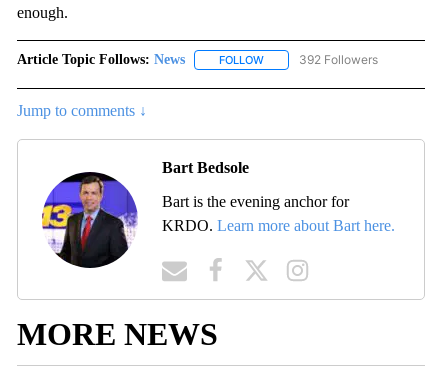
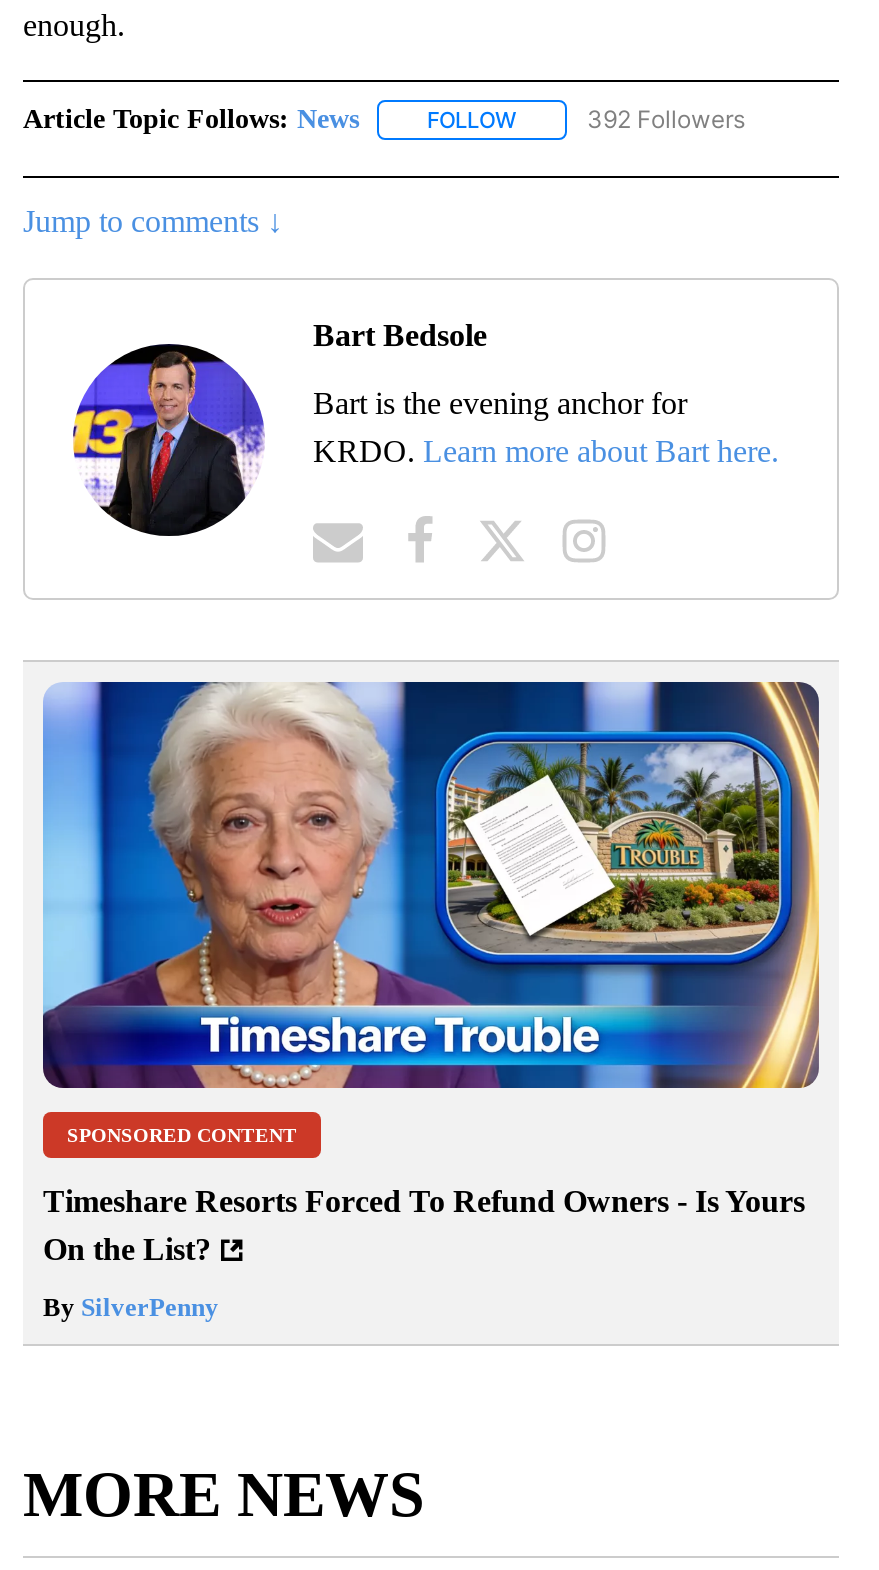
none -> [41,680,821,1322] [image] | SPONSORED CONTENT | Timeshare Resorts Forced To Refund Owners - Is Yours | On the List? | By SilverPenny

